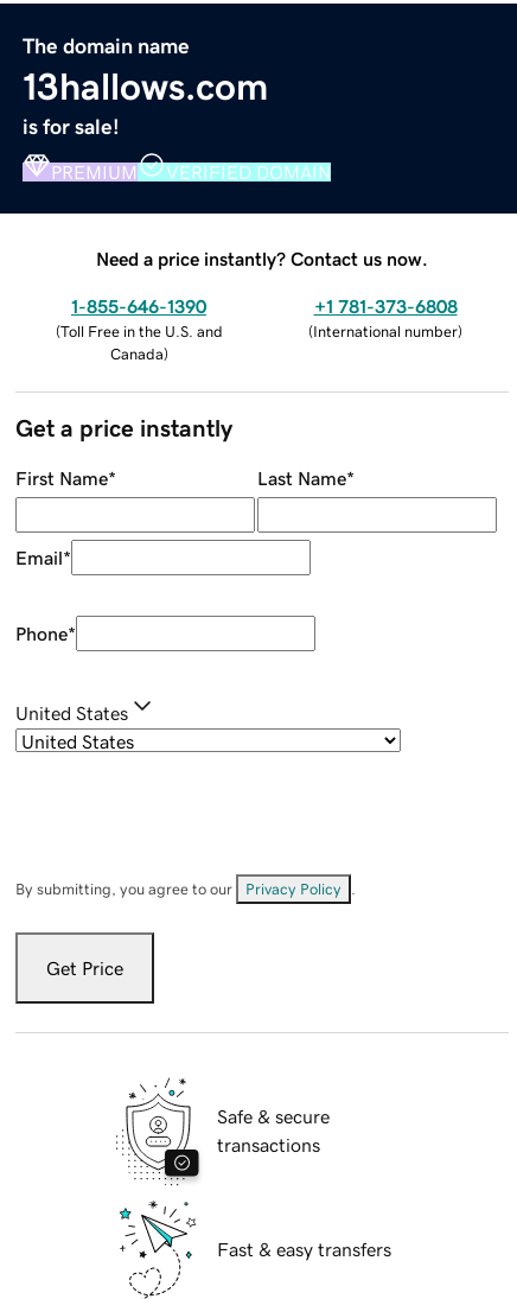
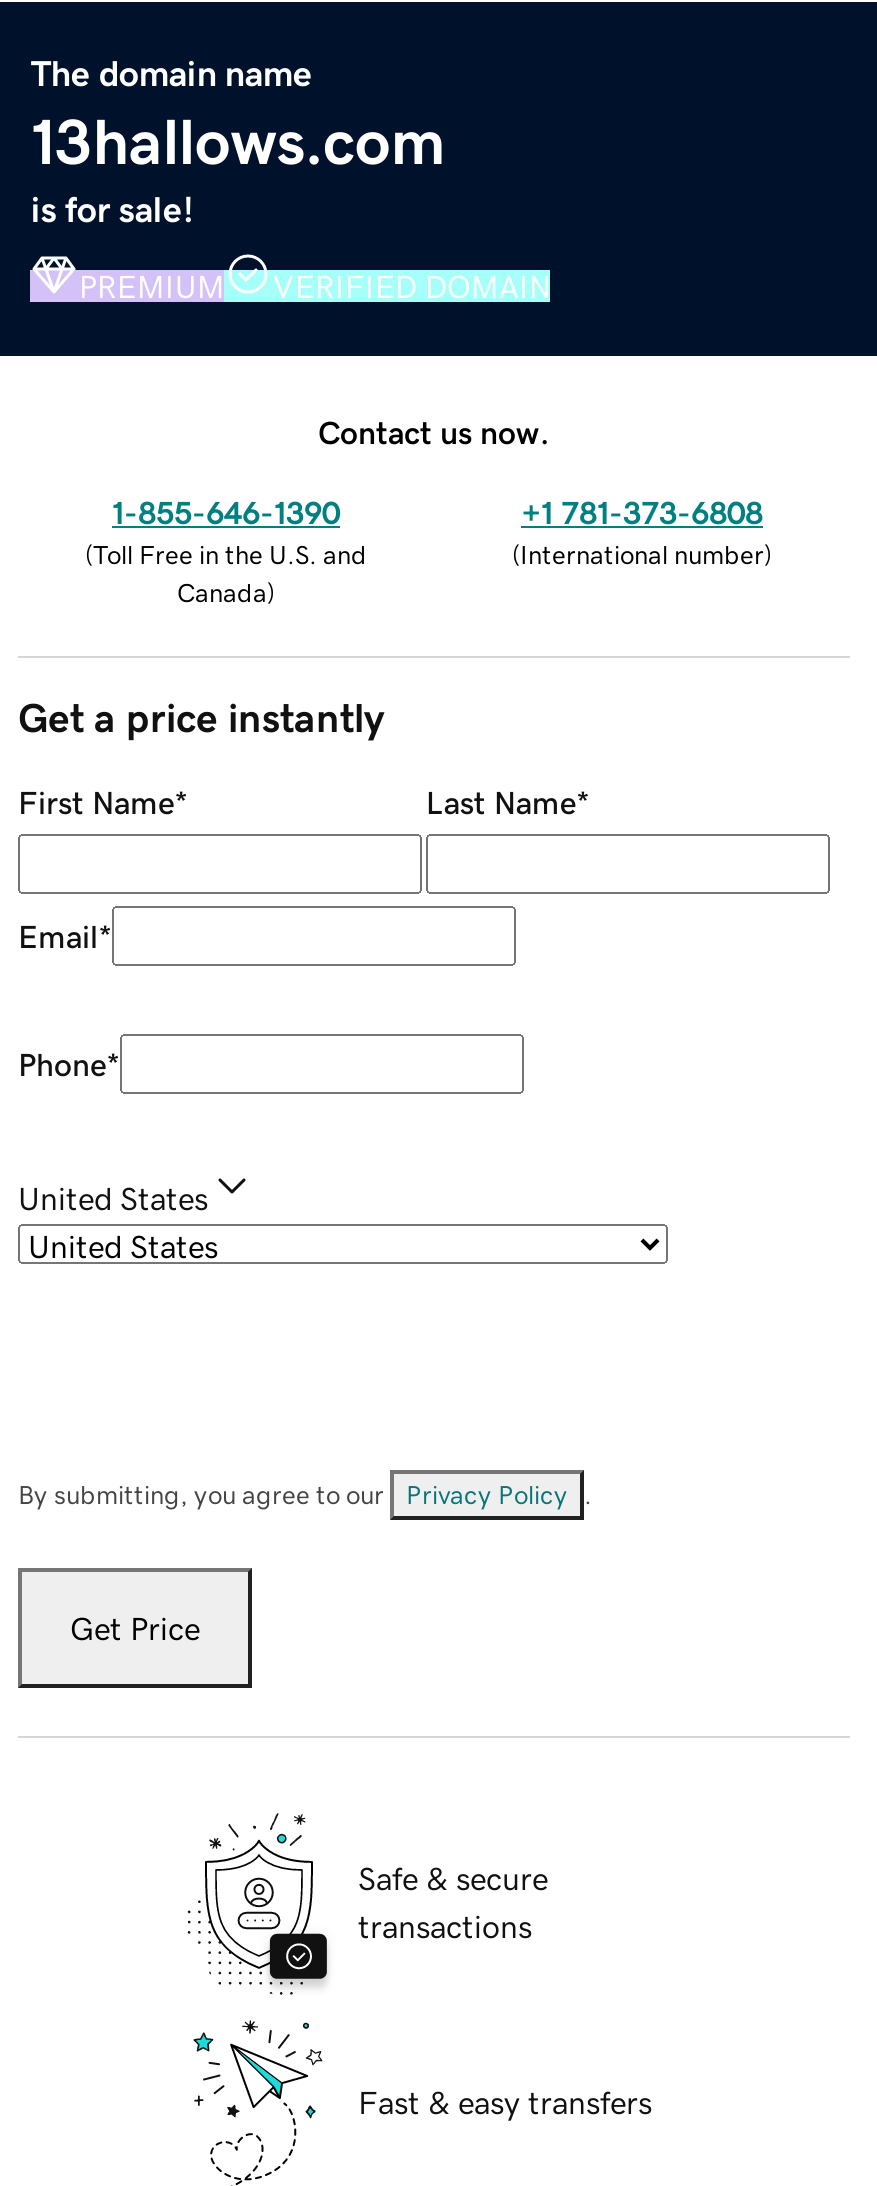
[96,249,428,268] Need a price instantly? Contact us now. -> [318,415,550,447] Contact us now.

